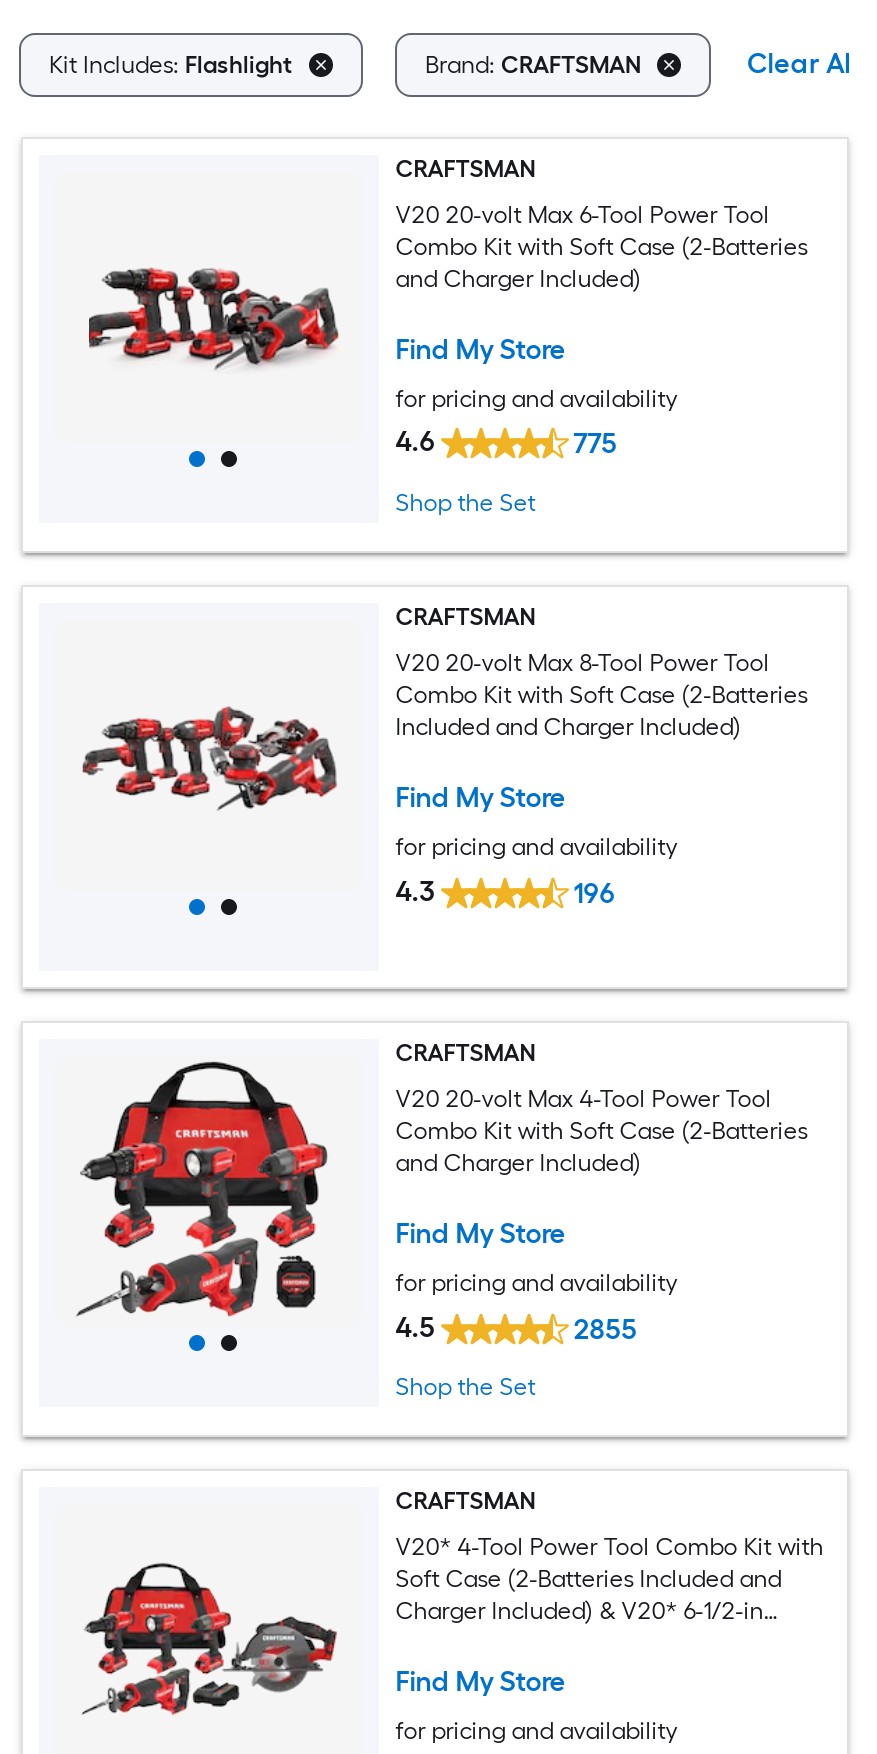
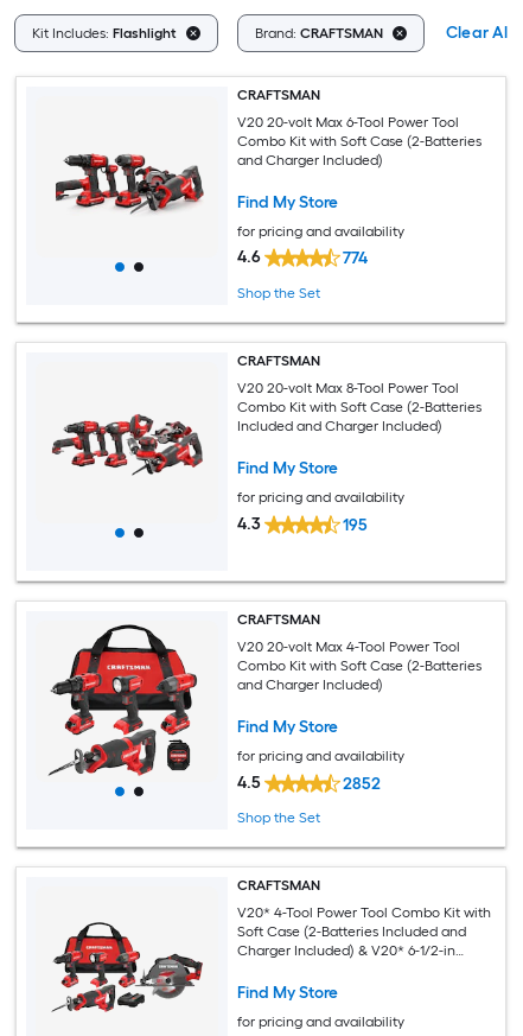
[573,428,617,462] 775 -> [343,248,368,269] 774
[573,876,615,910] 196 -> [343,514,368,535] 195
[573,1312,637,1346] 2855 -> [343,773,381,793] 2852

